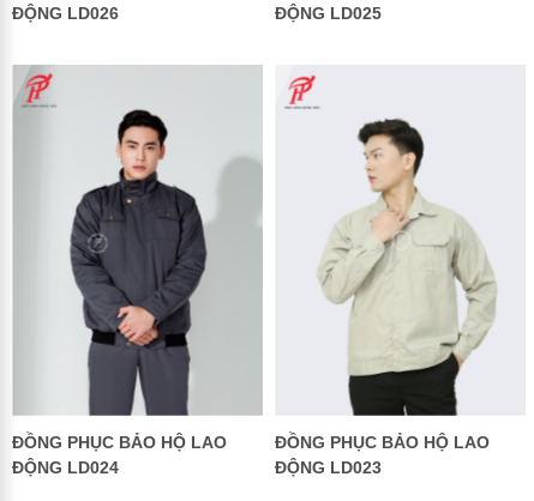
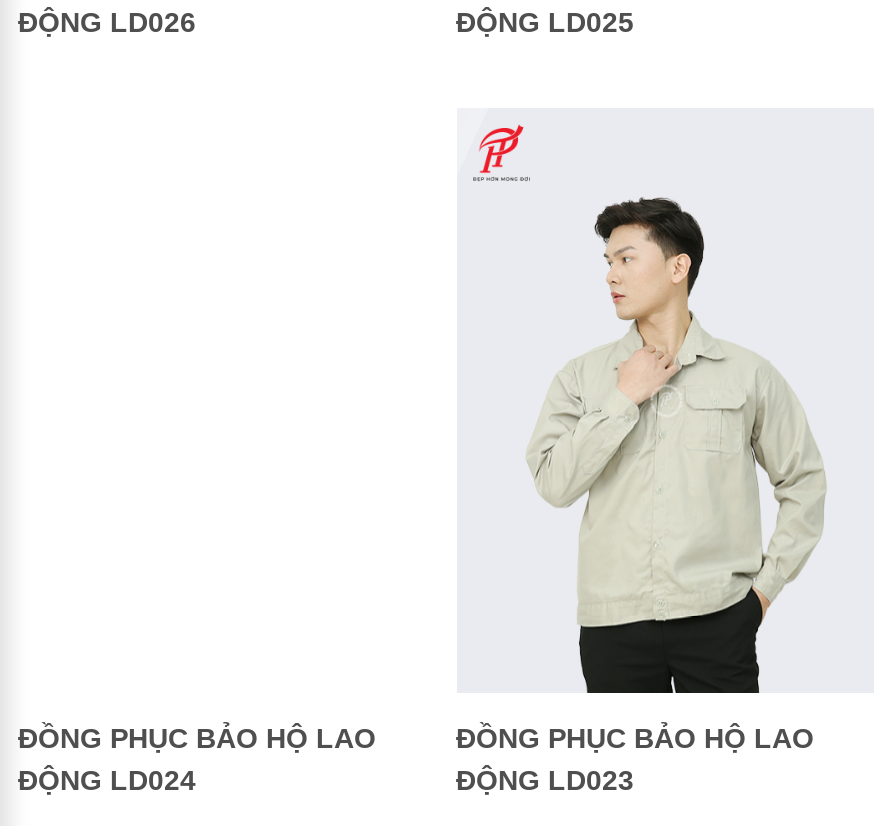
[12,65,263,417] [image] -> none

